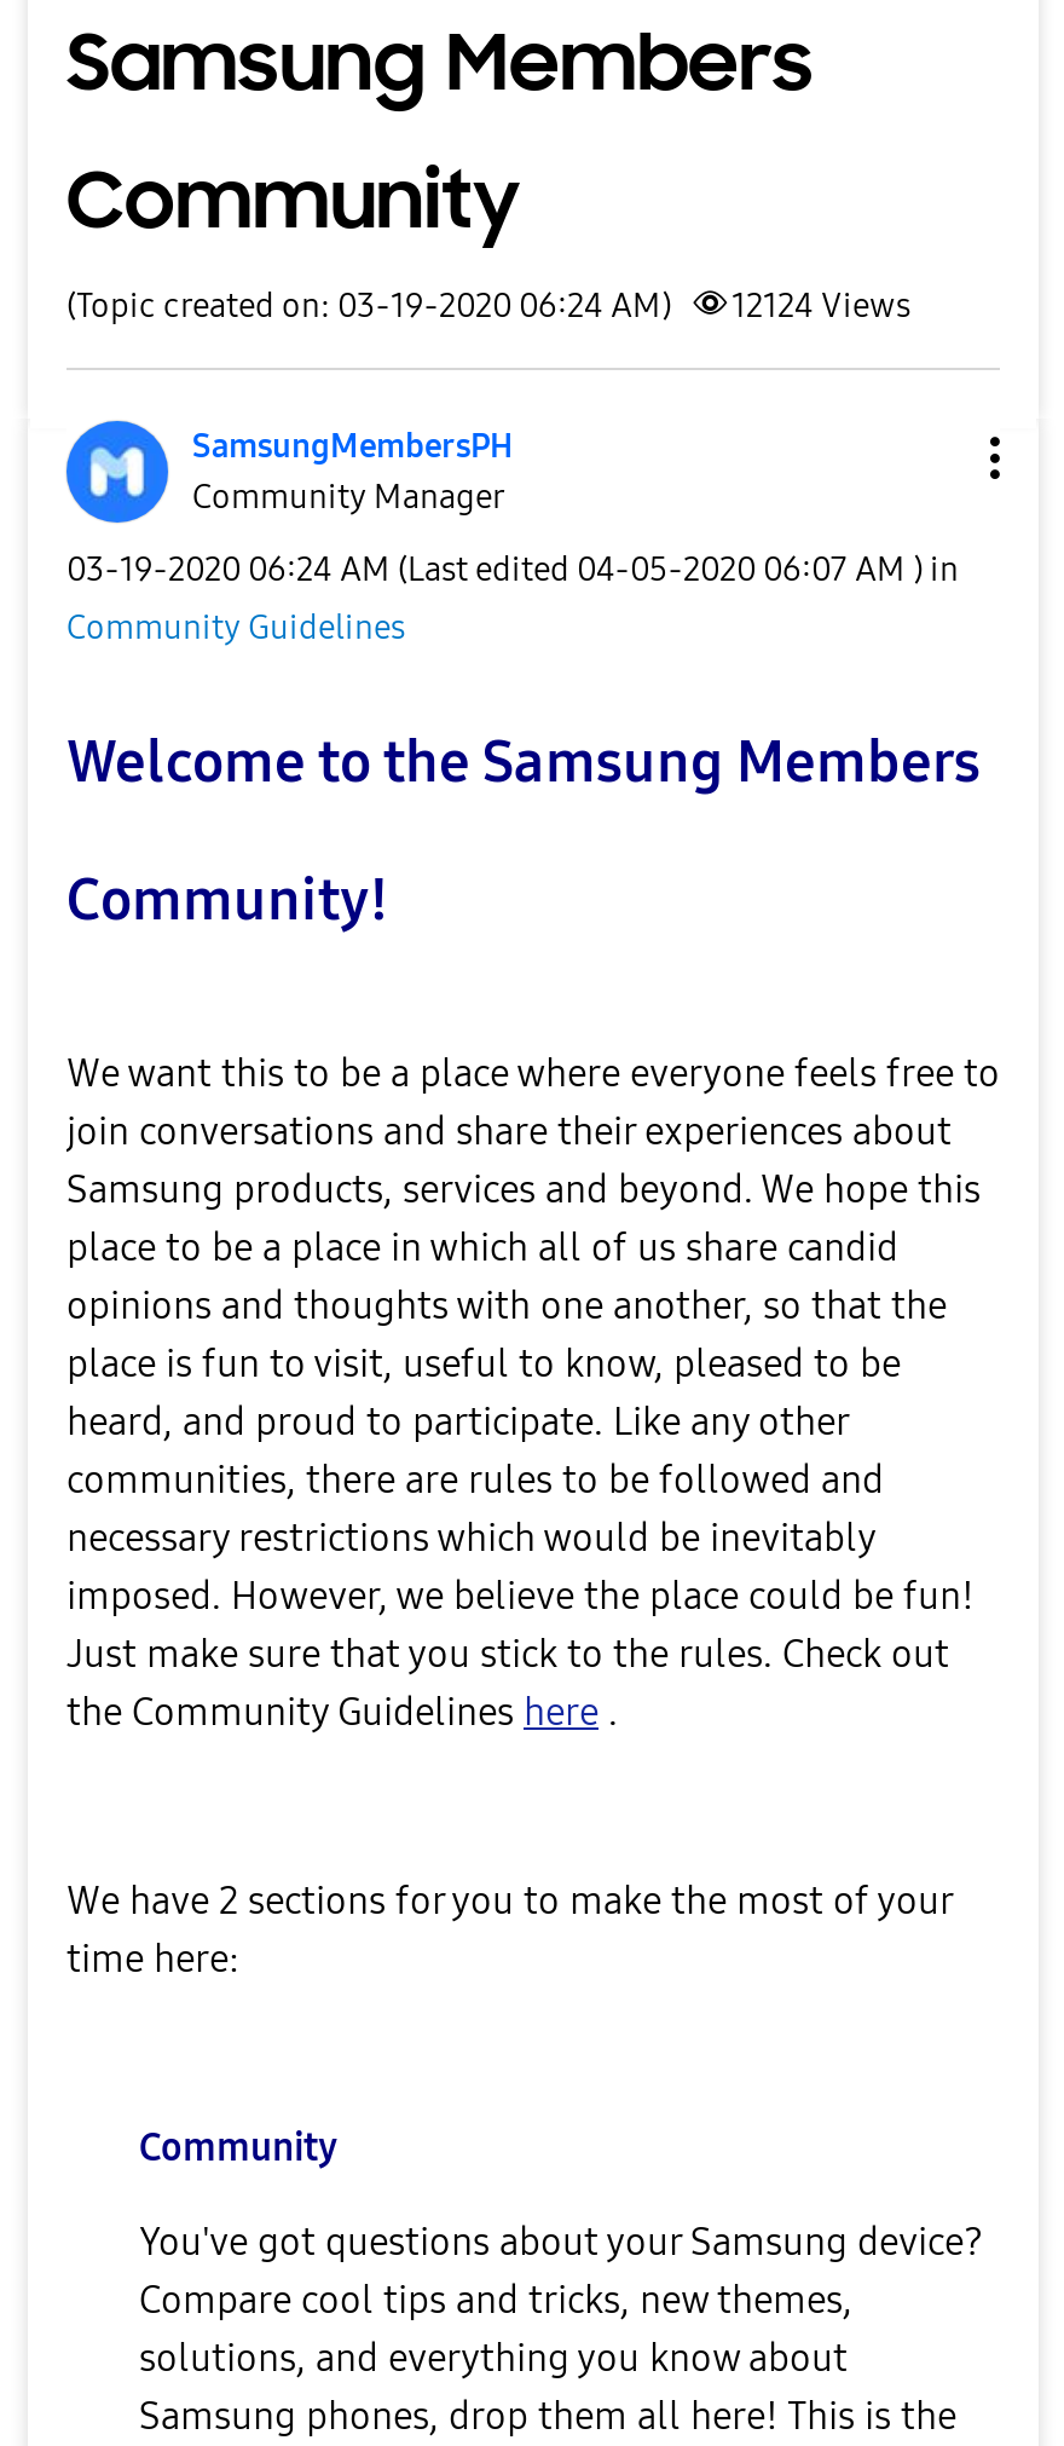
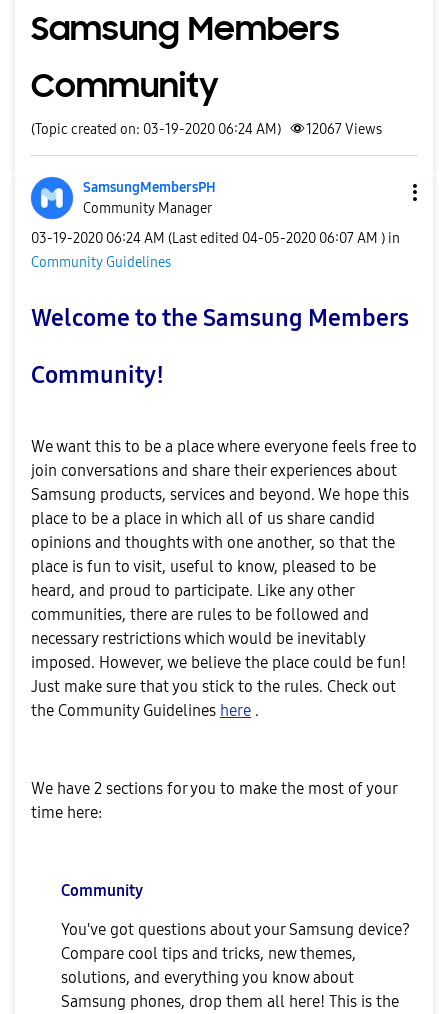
[66,285,910,327] (Topic created on: 03-19-2020 06:24 AM) 12124 Views -> [31,121,382,138] (Topic created on: 03-19-2020 06:24 AM) 12067 Views

